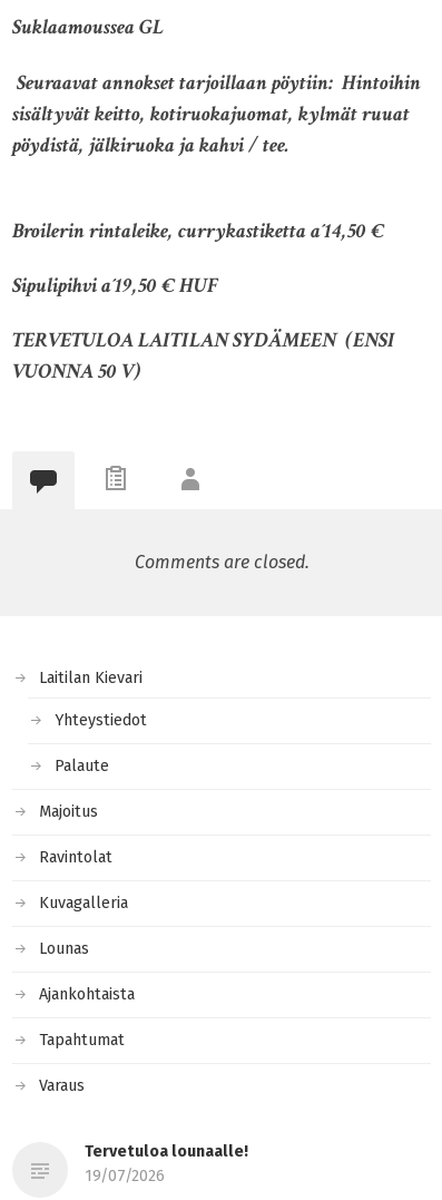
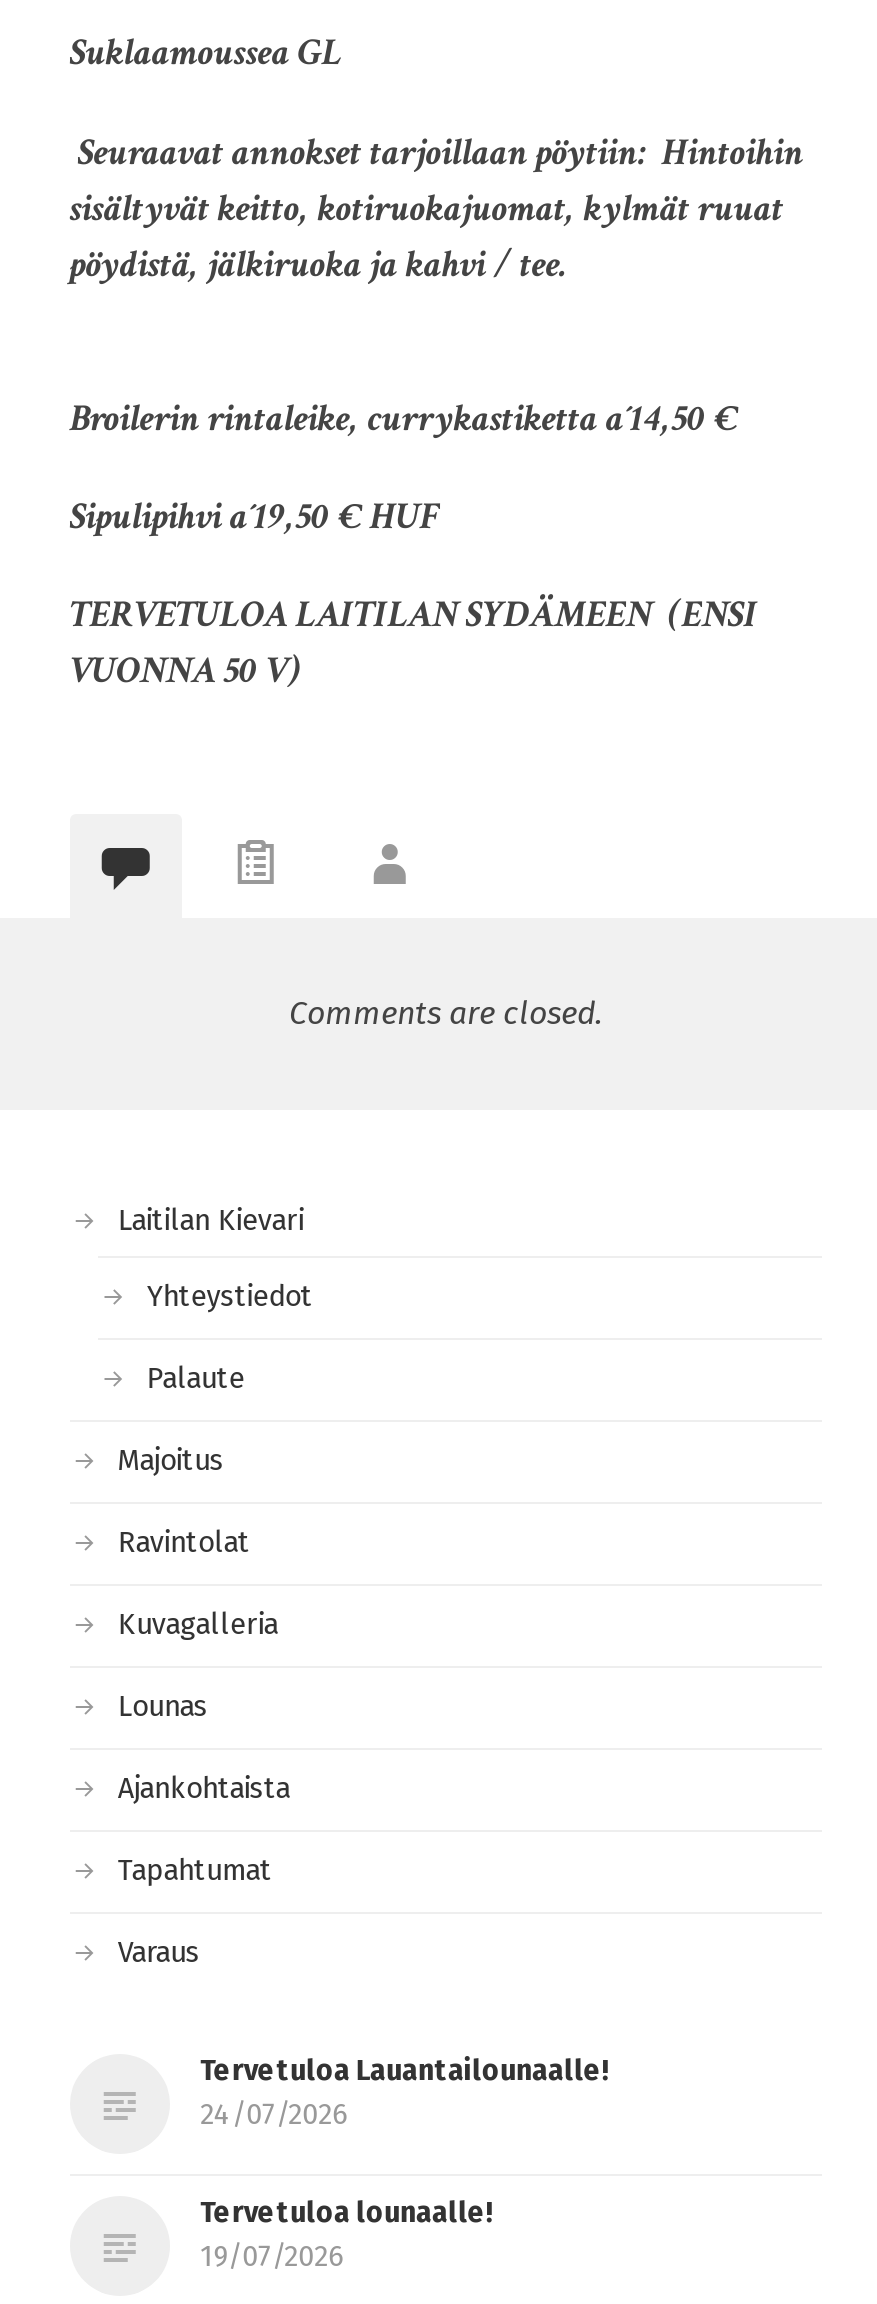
none -> [200,2054,610,2132] Tervetuloa Lauantailounaalle! | 24/07/2026

